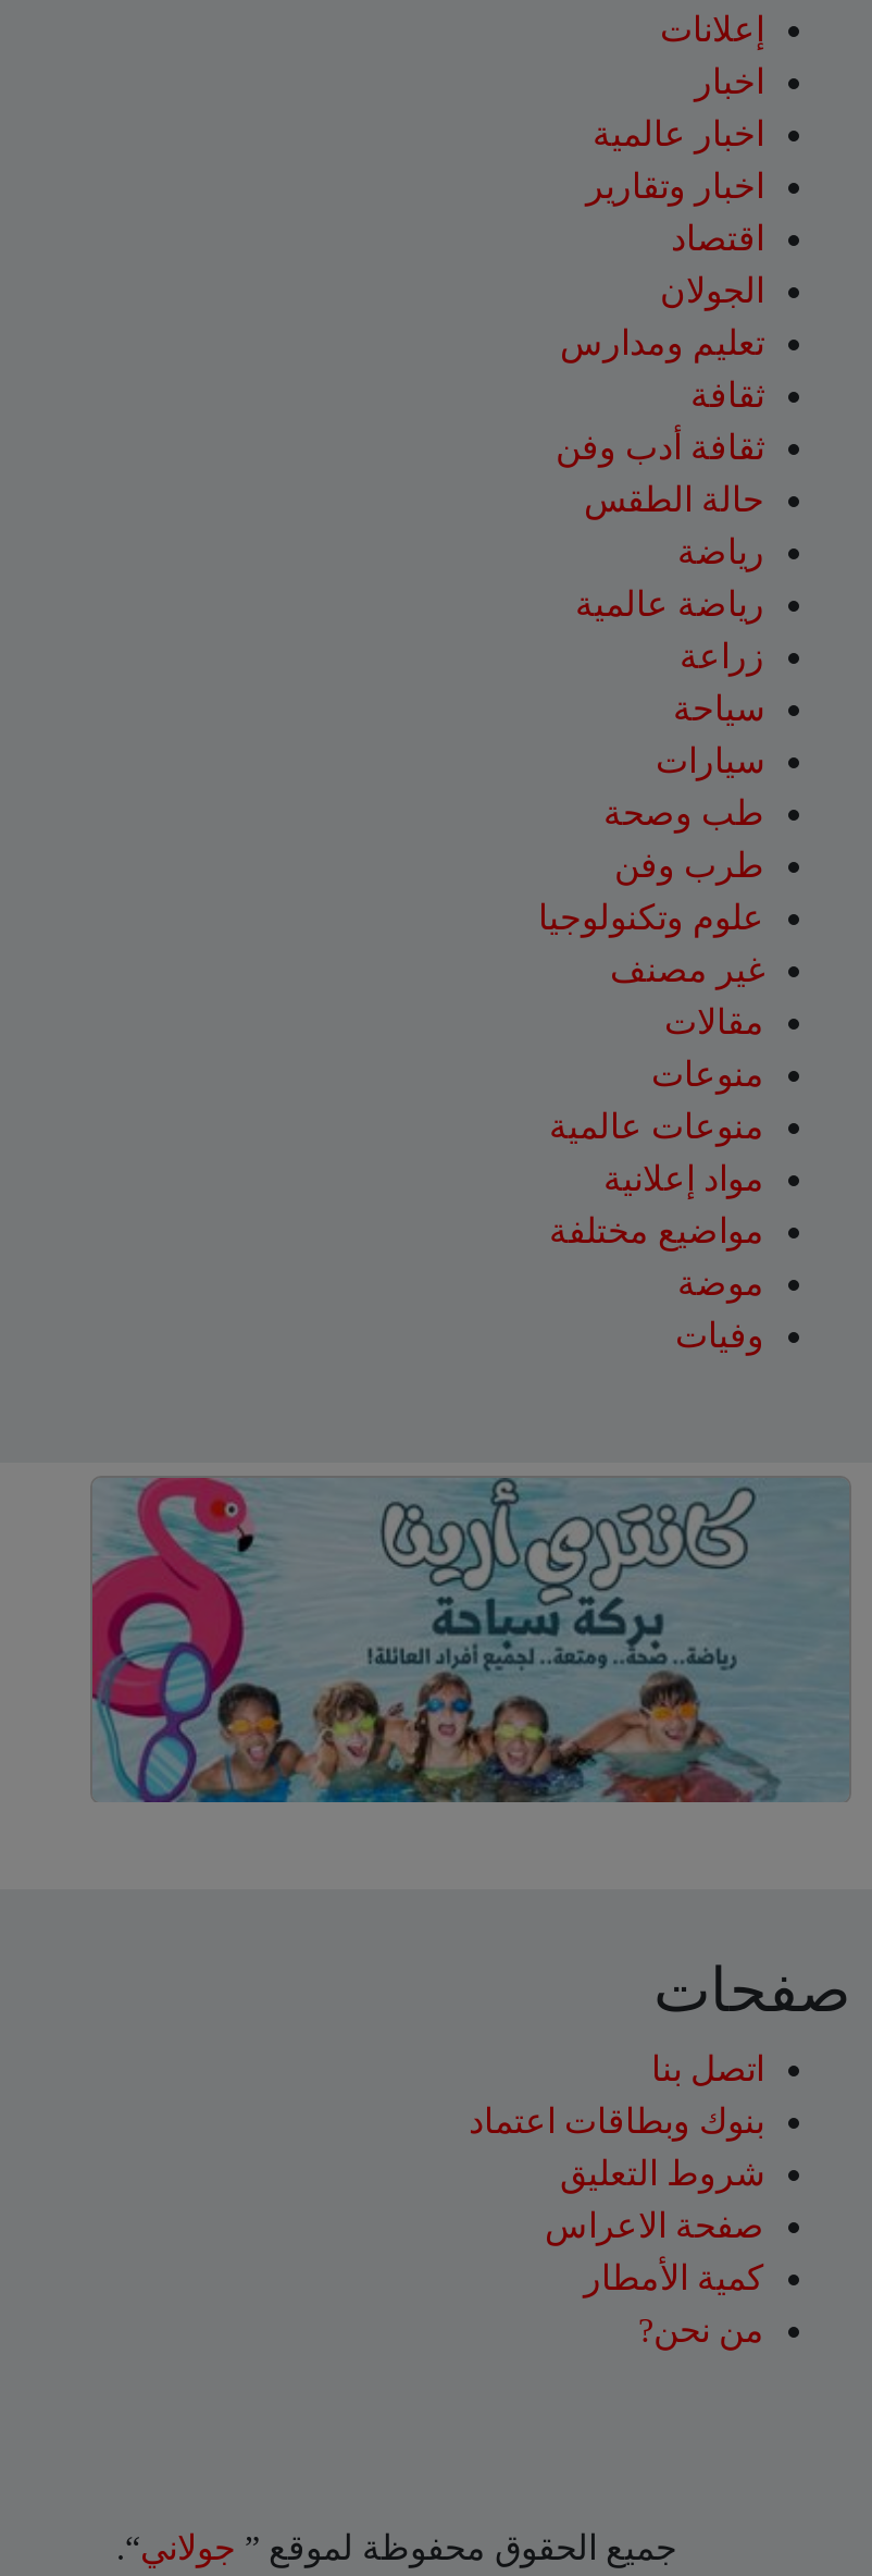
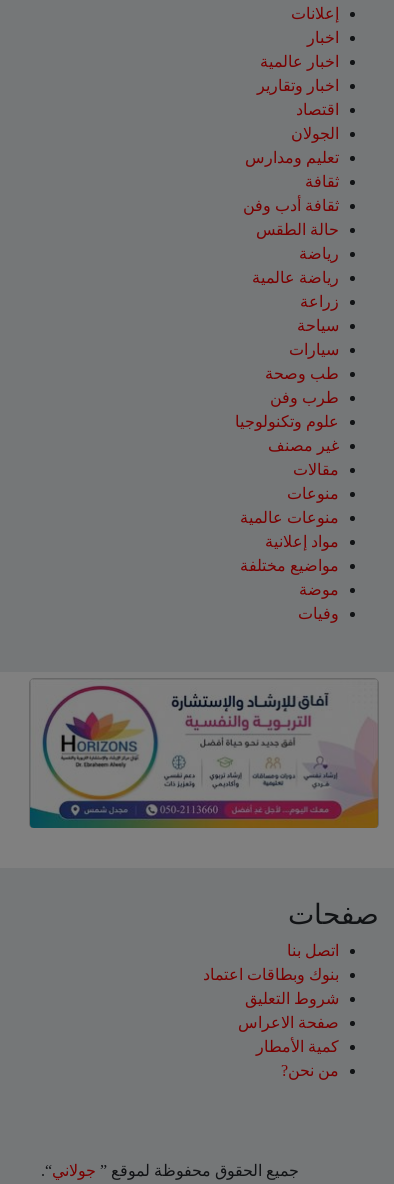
[90,1476,851,1804] [image] -> [29,679,379,829] [image]

